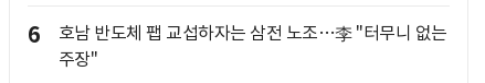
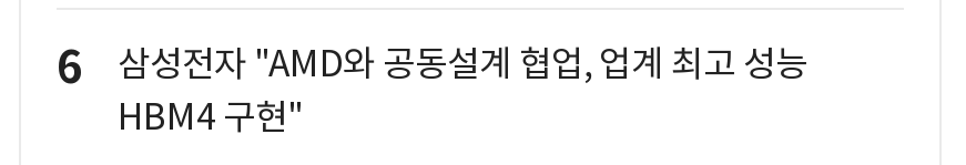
[58,22,447,70] 호남 반도체 팹 교섭하자는 삼전 노조…李 "터무니 없는 | 주장" -> [118,42,807,140] 삼성전자 "AMD와 공동설계 협업, 업계 최고 성능 | HBM4 구현"

